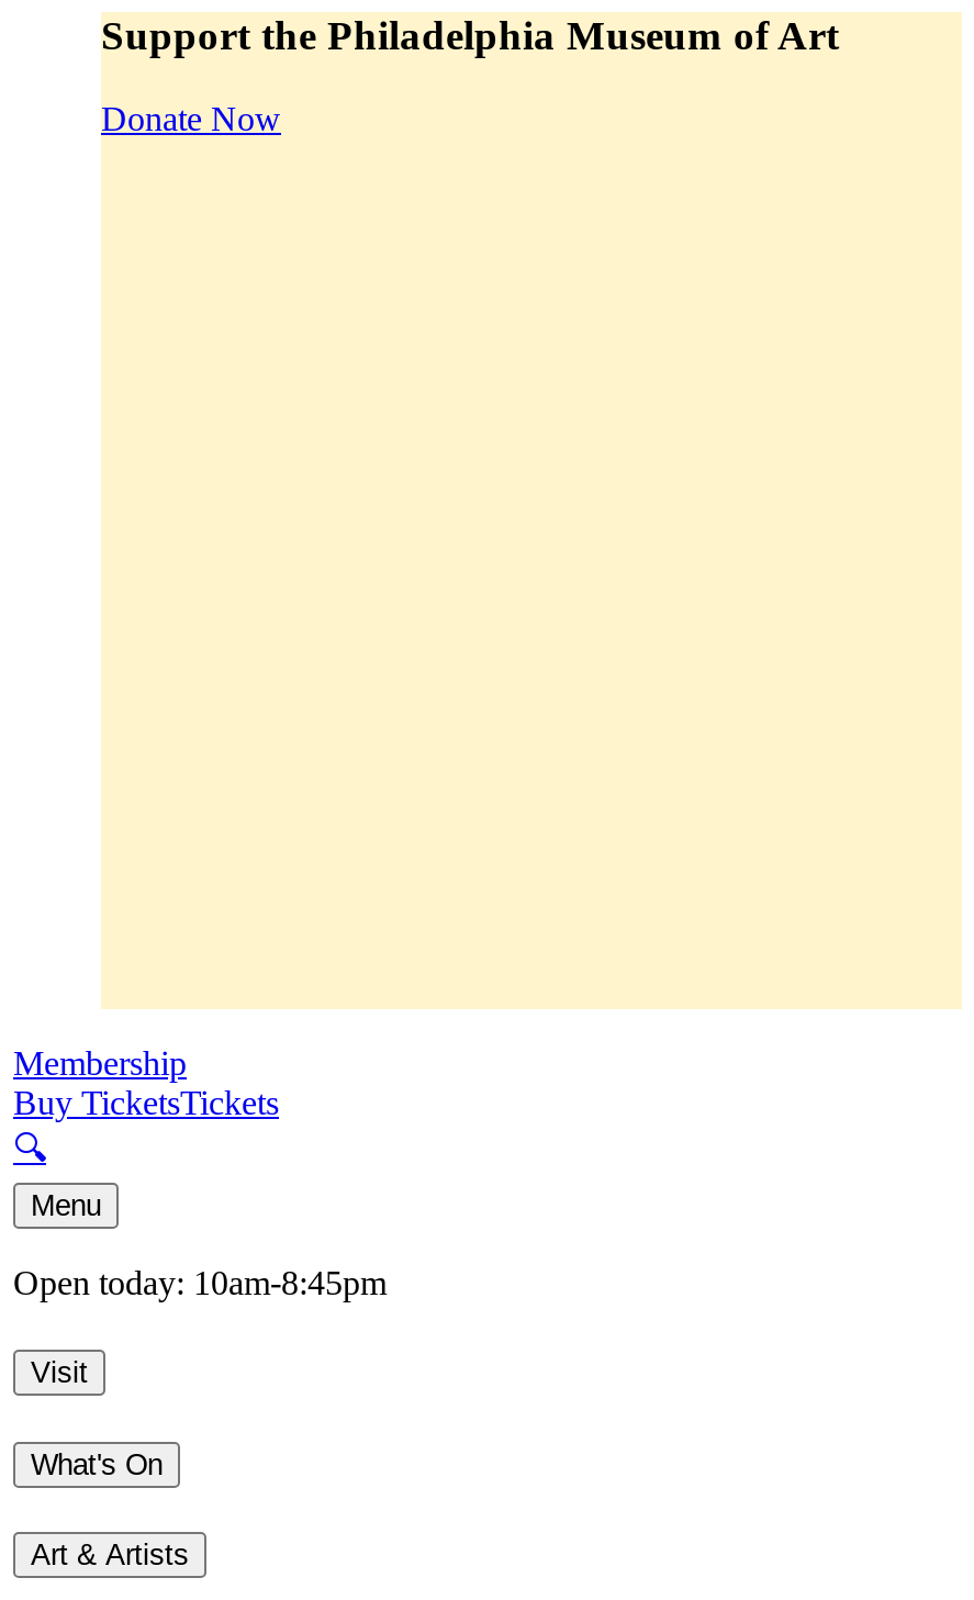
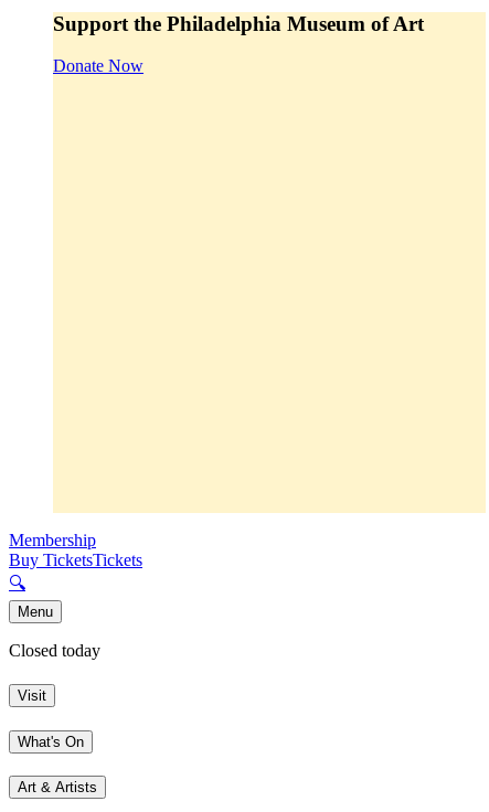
[13,1265,387,1302] Open today: 10am-8:45pm -> [9,641,100,660] Closed today

